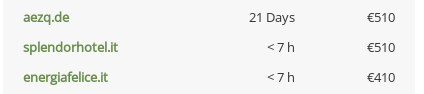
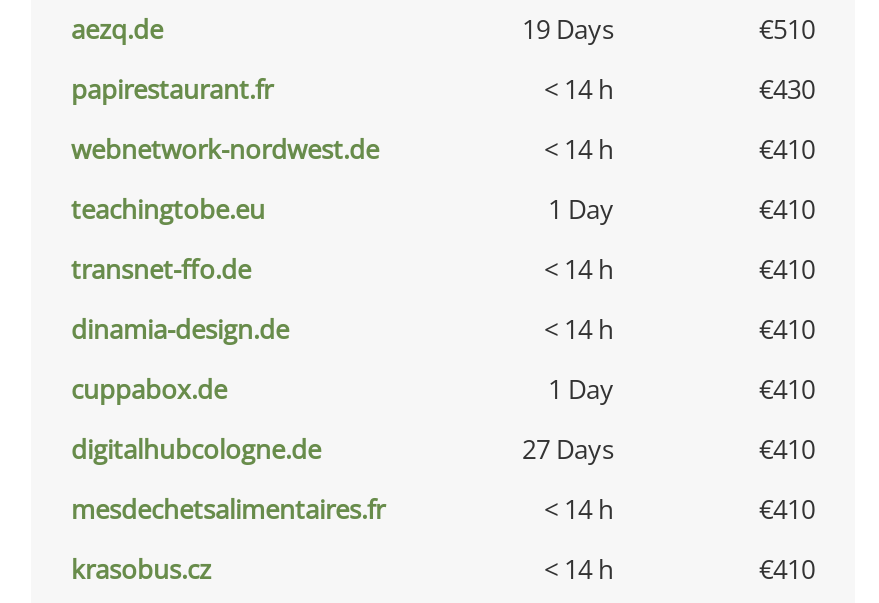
[248,8,294,26] 21 Days -> [522,11,614,47] 19 Days
[23,38,395,86] splendorhotel.it | < 7 h | €510 | energiafelice.it | < 7 h -> [71,71,815,587] papirestaurant.fr | < 14 h | €430 | webnetwork-nordwest.de | < 14 h | €410 | teachingtobe.eu | 1 Day | €410 | transnet-ffo.de | < 14 h | €410 | dinamia-design.de | < 14 h | €410 | cuppabox.de | 1 Day | €410 | digitalhubcologne.de | 27 Days | €410 | mesdechetsalimentaires.fr | < 14 h | €410 | krasobus.cz | < 14 h

